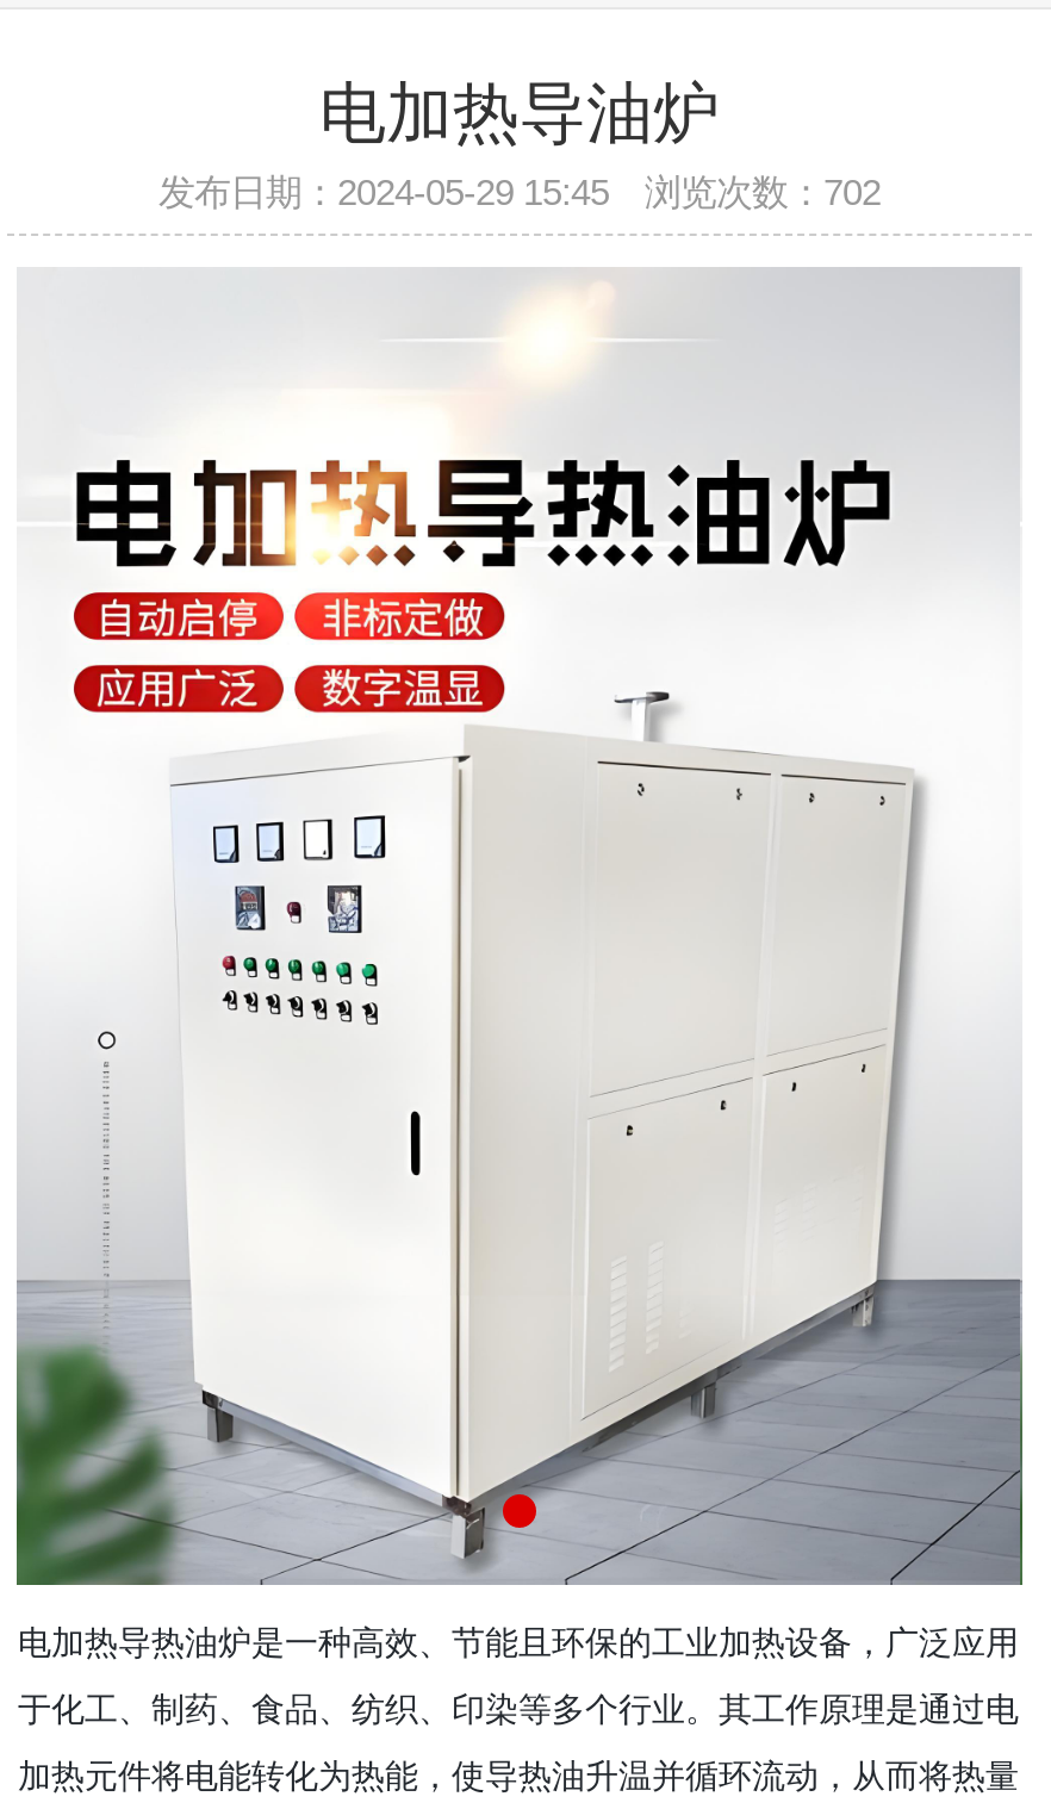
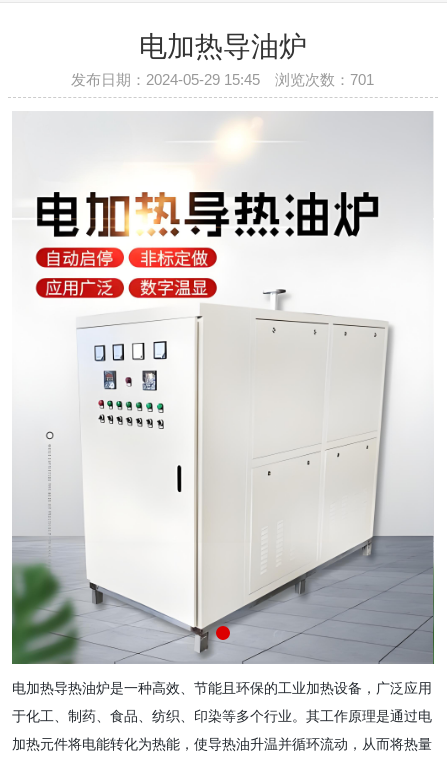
[158,172,881,212] 发布日期：2024-05-29 15:45 浏览次数：702 -> [71,71,374,88] 发布日期：2024-05-29 15:45 浏览次数：701

